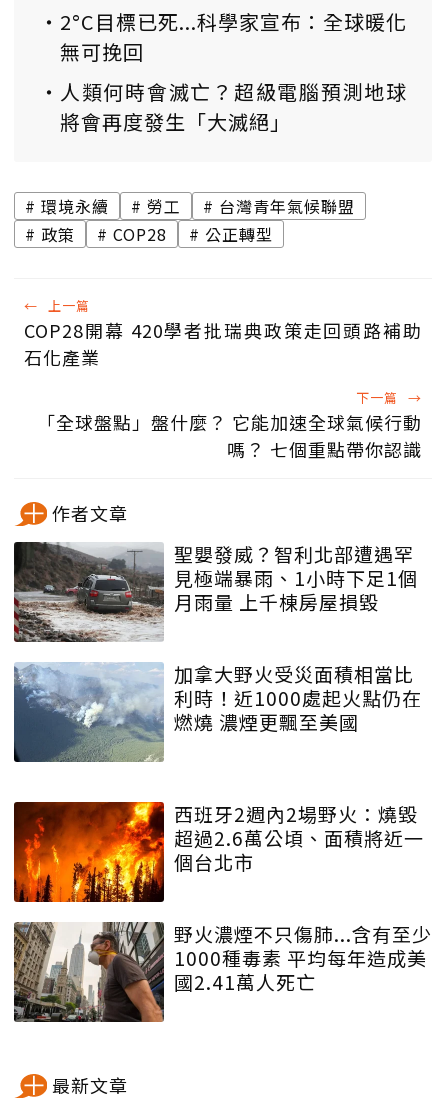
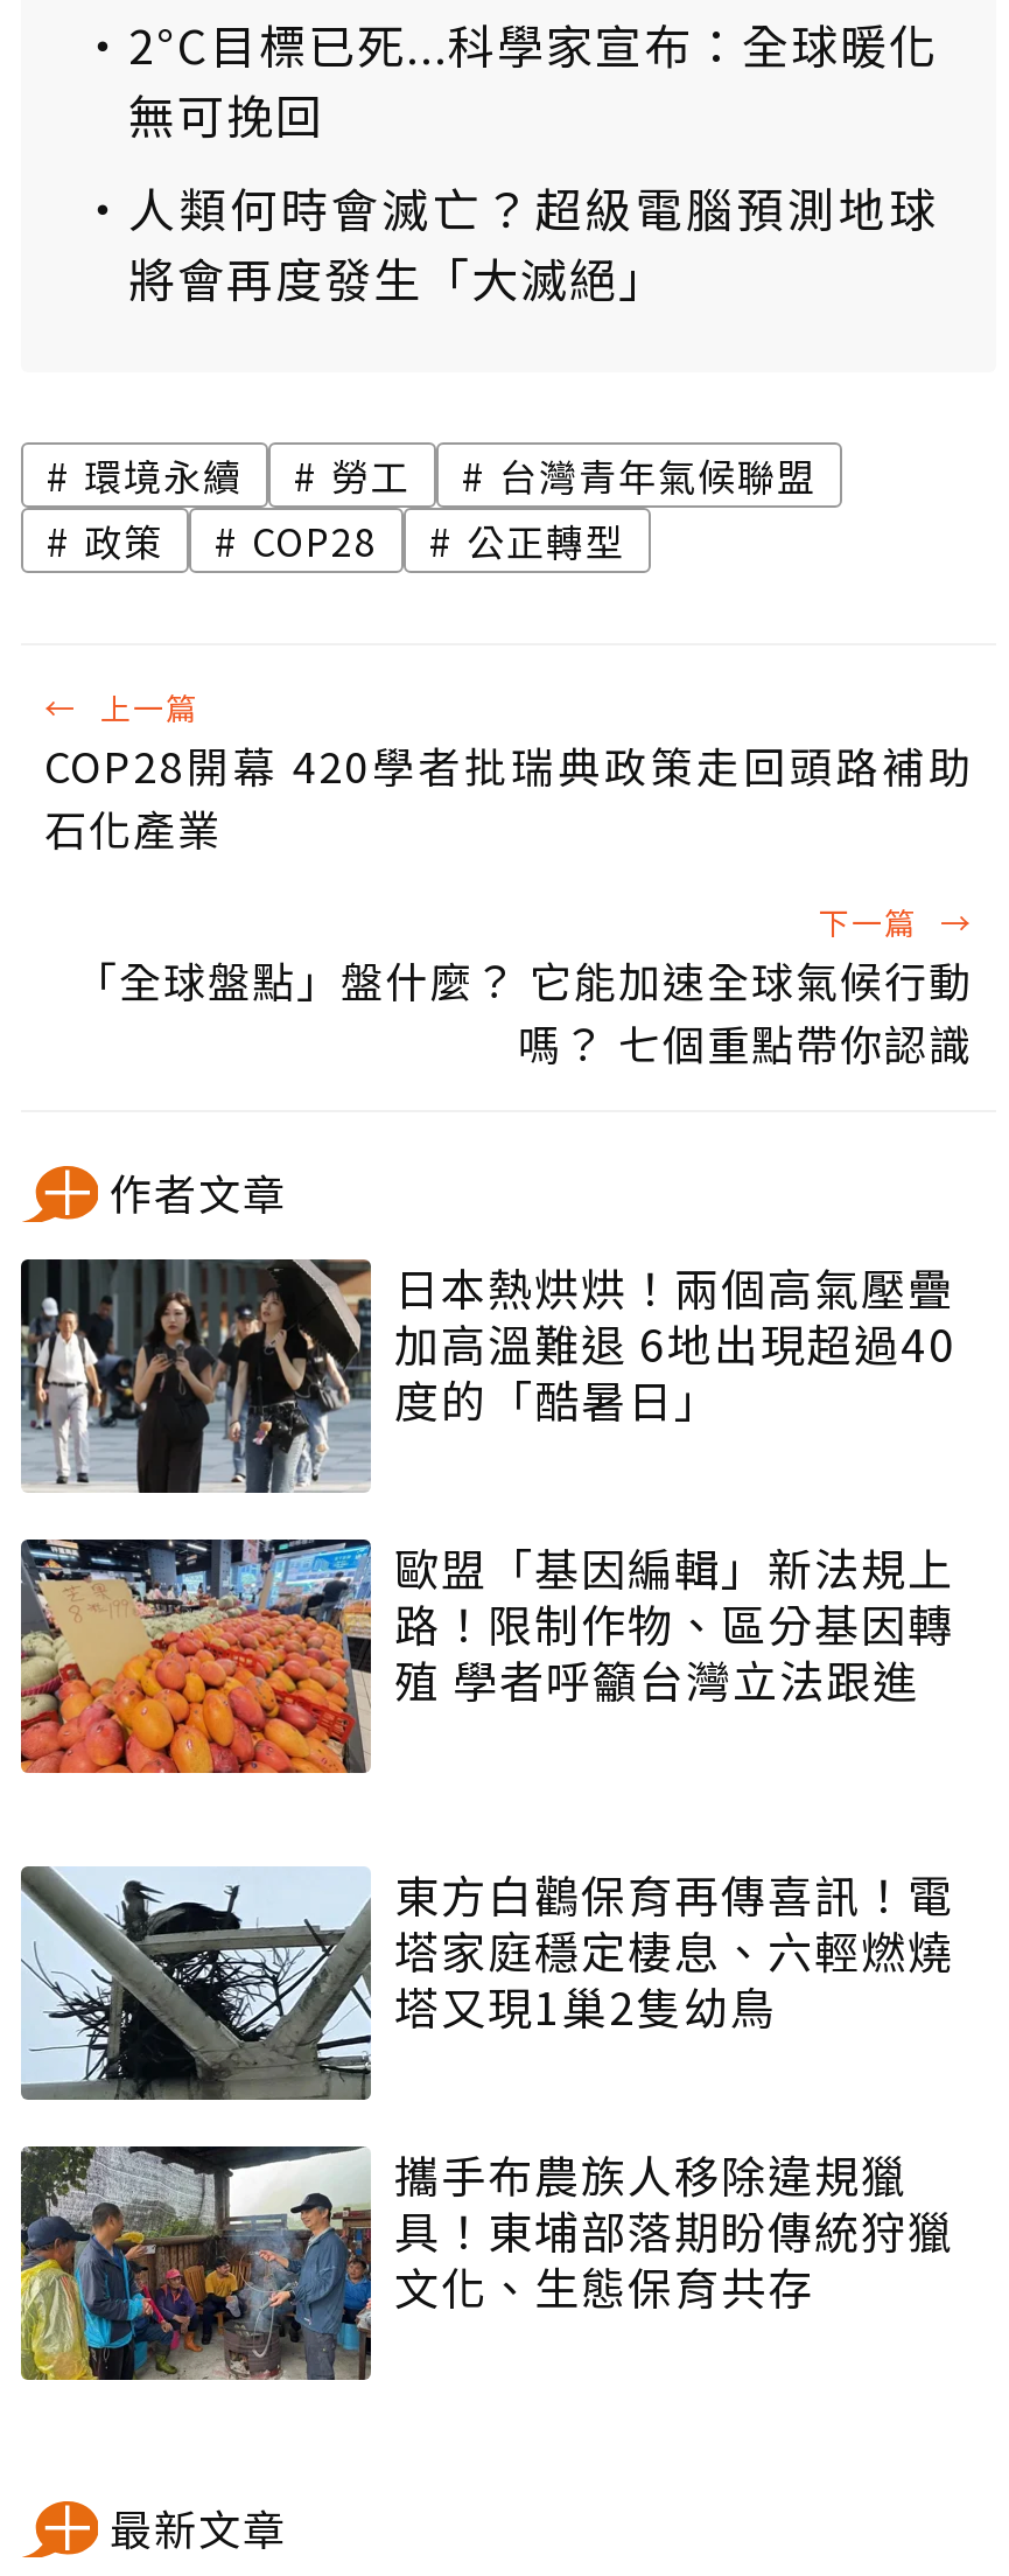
[13,540,418,643] [image] | 聖嬰發威？智利北部遭遇罕 | 見極端暴雨、1小時下足1個 | 月雨量 上千棟房屋損毀 -> [21,1256,957,1493] [image] | 日本熱烘烘！兩個高氣壓疊 | 加高溫難退 6地出現超過40 | 度的「酷暑日」
[13,660,422,763] [image] | 加拿大野火受災面積相當比 | 利時！近1000處起火點仍在 | 燃燒 濃煙更飄至美國 -> [19,1536,954,1775] [image] | 歐盟「基因編輯」新法規上 | 路！限制作物、區分基因轉 | 殖 學者呼籲台灣立法跟進
[13,800,424,903] [image] | 西班牙2週內2場野火：燒毀 | 超過2.6萬公頃、面積將近一 | 個台北市 -> [19,1863,954,2102] [image] | 東方白鸛保育再傳喜訊！電 | 塔家庭穩定棲息、六輕燃燒 | 塔又現1巢2隻幼鳥
[13,920,432,1023] [image] | 野火濃煙不只傷肺...含有至少 | 1000種毒素 平均每年造成美 | 國2.41萬人死亡 -> [19,2143,954,2382] [image] | 攜手布農族人移除違規獵 | 具！東埔部落期盼傳統狩獵 | 文化、生態保育共存

